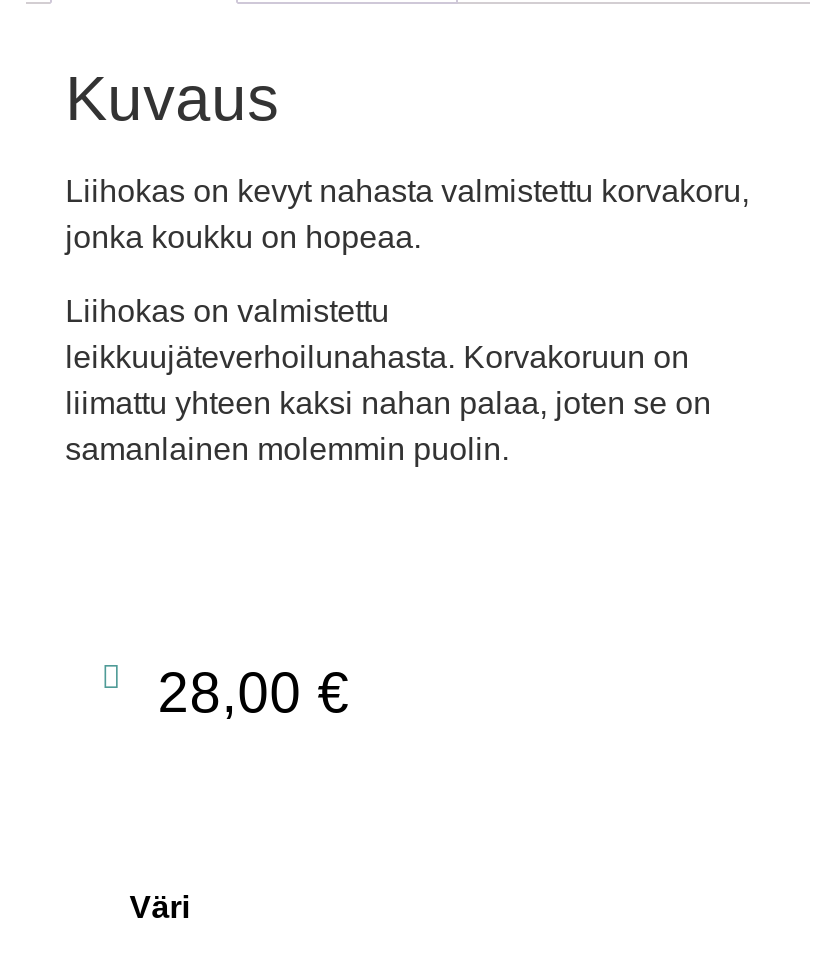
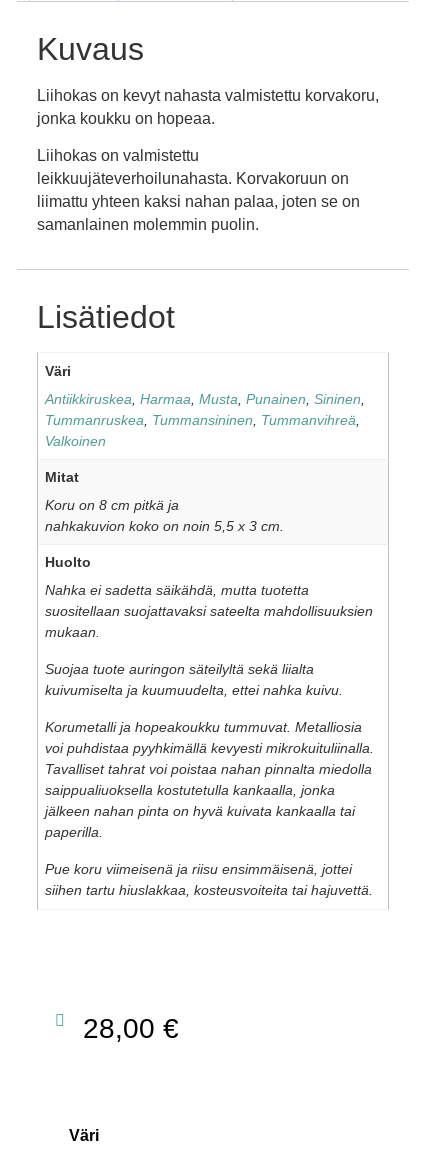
none -> [37,299,374,898] Lisätiedot | Väri | Antiikkiruskea, Harmaa, Musta, Punainen, Sininen, | Tummanruskea, Tummansininen, Tummanvihreä, | Valkoinen | Mitat | Koru on 8 cm pitkä ja | nahkakuvion koko on noin 5,5 x 3 cm. | Huolto | Nahka ei sadetta säikähdä, mutta tuotetta | suositellaan suojattavaksi sateelta mahdollisuuksien | mukaan. | Suojaa tuote auringon säteilyltä sekä liialta | kuivumiselta ja kuumuudelta, ettei nahka kuivu. | Korumetalli ja hopeakoukku tummuvat. Metalliosia | voi puhdistaa pyyhkimällä kevyesti mikrokuituliinalla. | Tavalliset tahrat voi poistaa nahan pinnalta miedolla | saippualiuoksella kostutetulla kankaalla, jonka | jälkeen nahan pinta on hyvä kuivata kankaalla tai | paperilla. | Pue koru viimeisenä ja riisu ensimmäisenä, jottei | siihen tartu hiuslakkaa, kosteusvoiteita tai hajuvettä.

